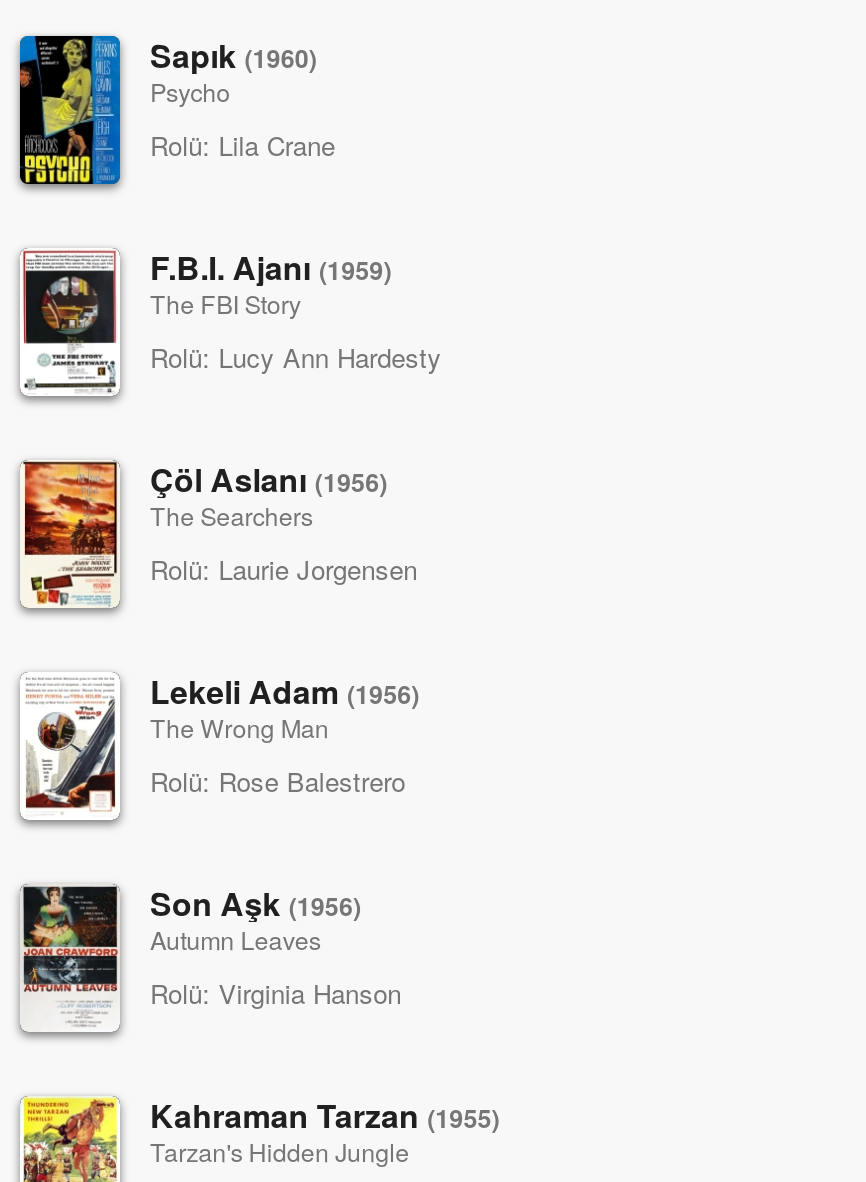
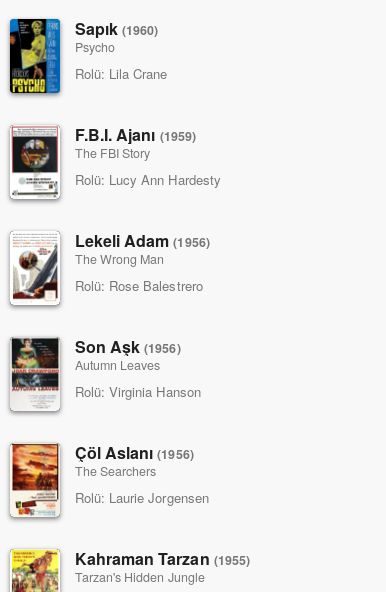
moved [24,456,417,606] -> [12,441,209,516]: [image] | Çöl Aslanı (1956) | The Searchers | Rolü: Laurie Jorgensen
moved [24,668,419,1012] -> [12,229,210,401]: [image] | Lekeli Adam (1956) | The Wrong Man | Rolü: Rose Balestrero | Son Aşk (1956) | Autumn Leaves | Rolü: Virginia Hanson

